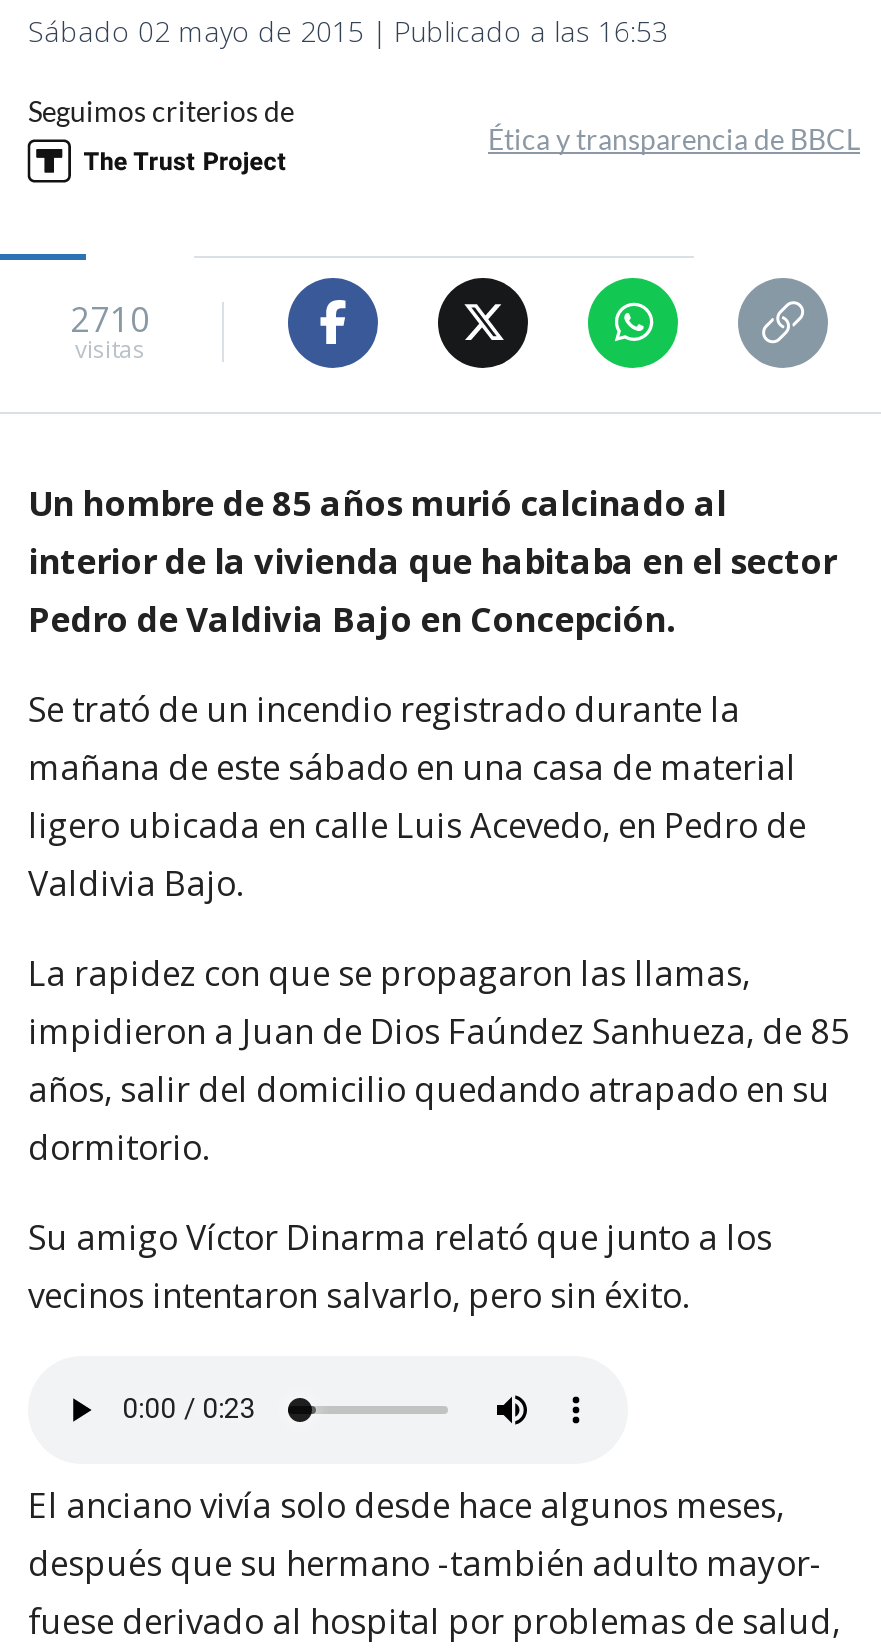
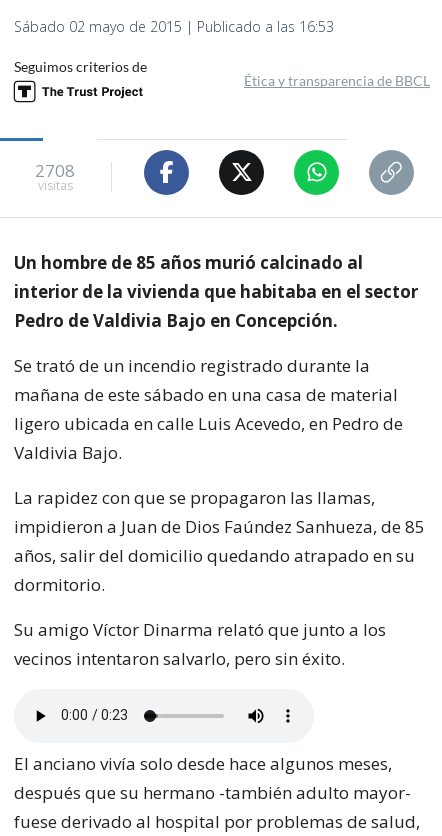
[70,297,150,343] 2710 -> [35,159,75,182] 2708

